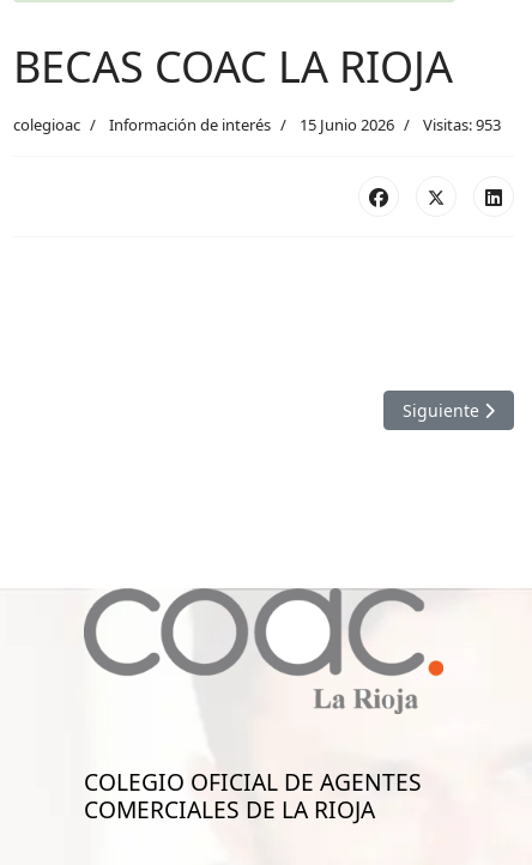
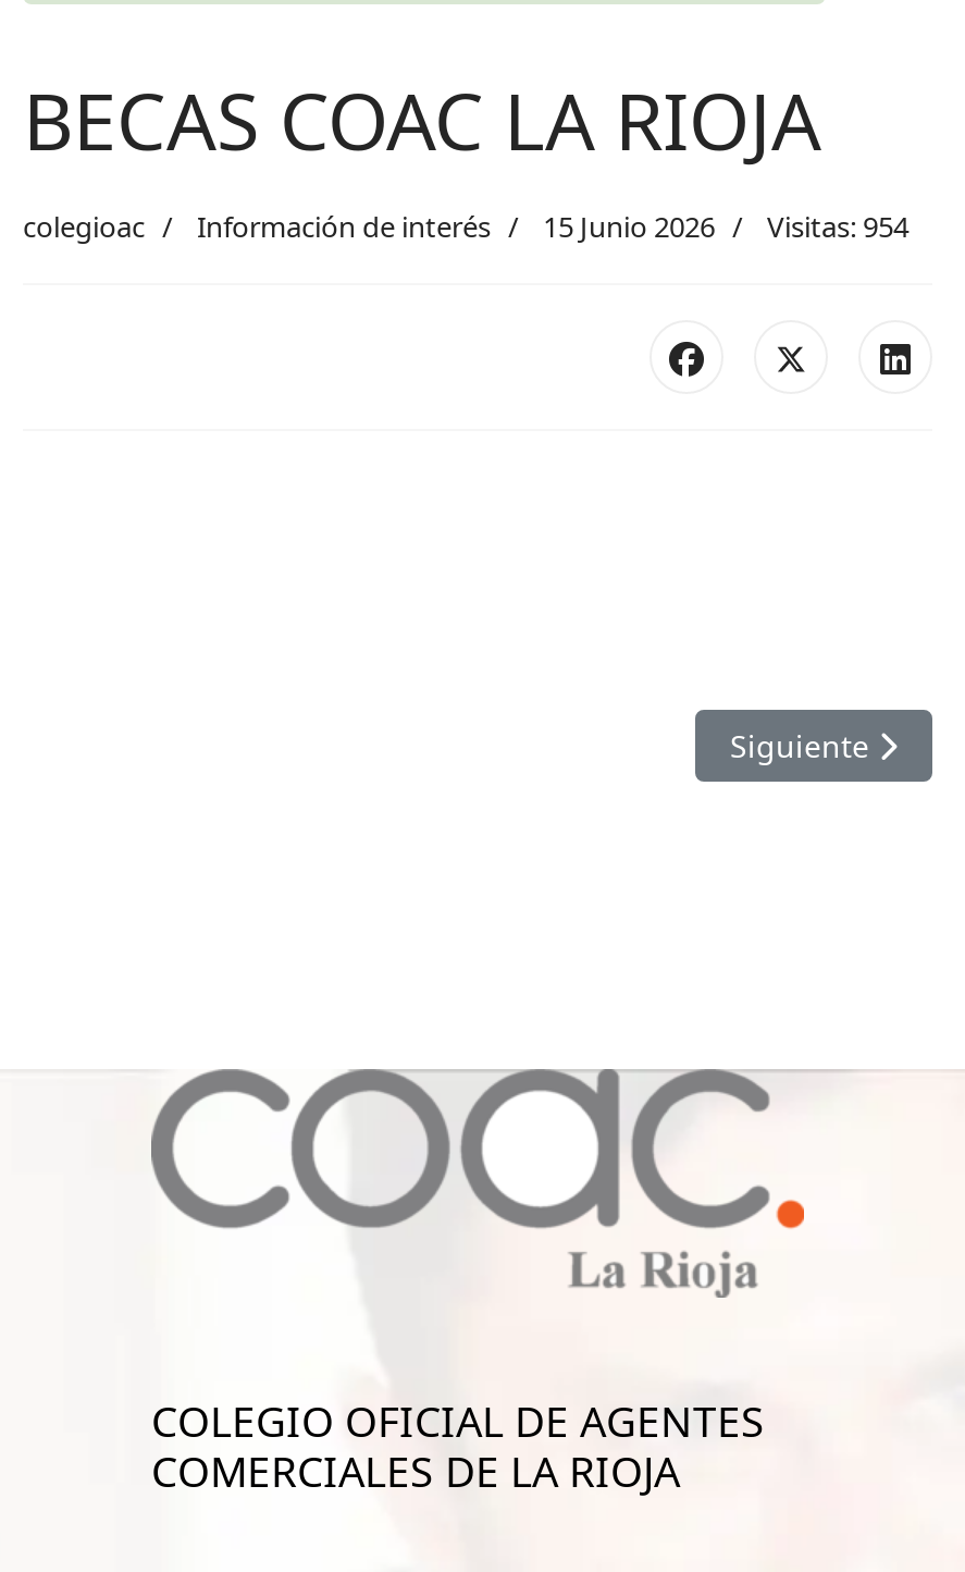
[13,114,501,135] colegioac Información de interés 15 Junio 2026 Visitas: 953 -> [23,207,908,246] colegioac Información de interés 15 Junio 2026 Visitas: 954

